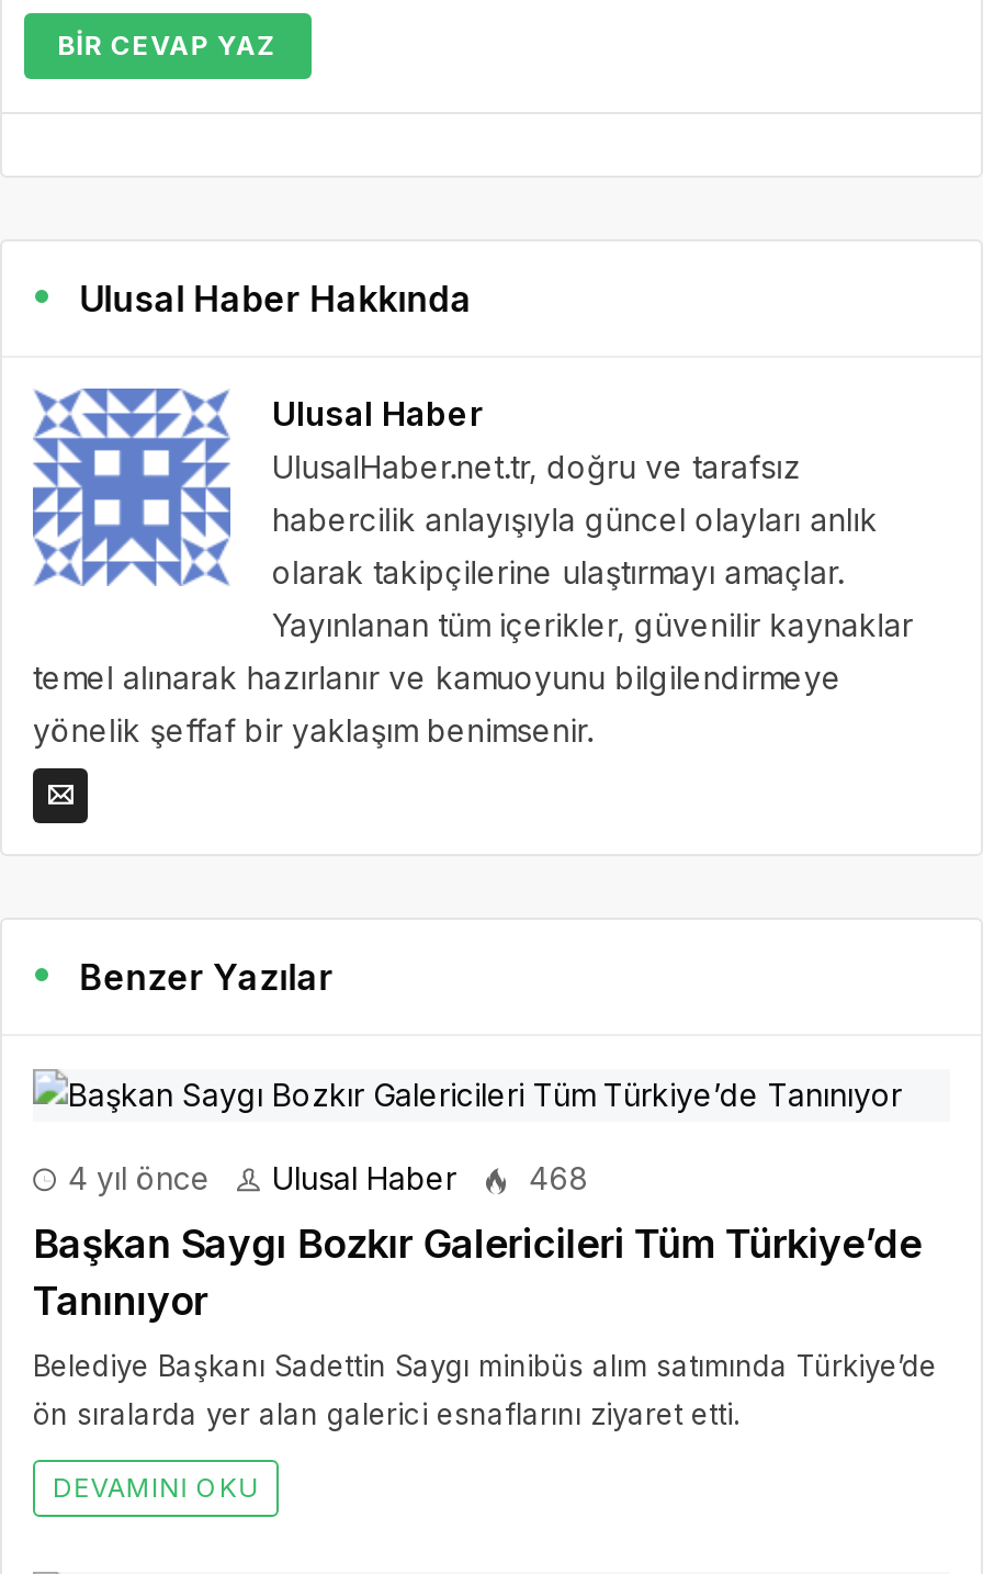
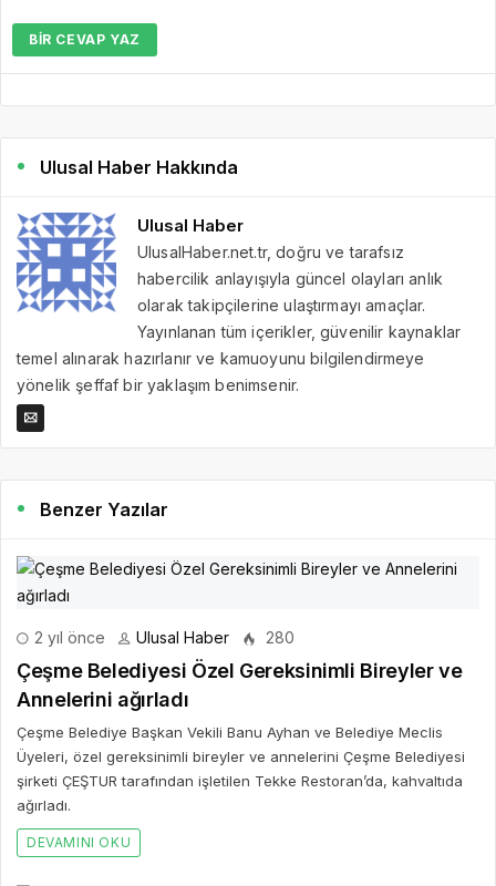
[59,1159,211,1196] 4 yıl önce -> [30,628,105,647] 2 yıl önce
[520,1159,588,1196] 468 -> [261,628,294,647] 280
[33,1220,922,1323] Başkan Saygı Bozkır Galericileri Tüm Türkiye’de | Tanınıyor -> [17,659,462,711] Çeşme Belediyesi Özel Gereksinimli Bireyler ve | Annelerini ağırladı
[33,1347,937,1431] Belediye Başkanı Sadettin Saygı minibüs alım satımında Türkiye’de | ön sıralarda yer alan galerici esnaflarını ziyaret etti. -> [17,723,465,814] Çeşme Belediye Başkan Vekili Banu Ayhan ve Belediye Meclis | Üyeleri, özel gereksinimli bireyler ve annelerini Çeşme Belediyesi | şirketi ÇEŞTUR tarafından işletilen Tekke Restoran’da, kahvaltıda | ağırladı.

